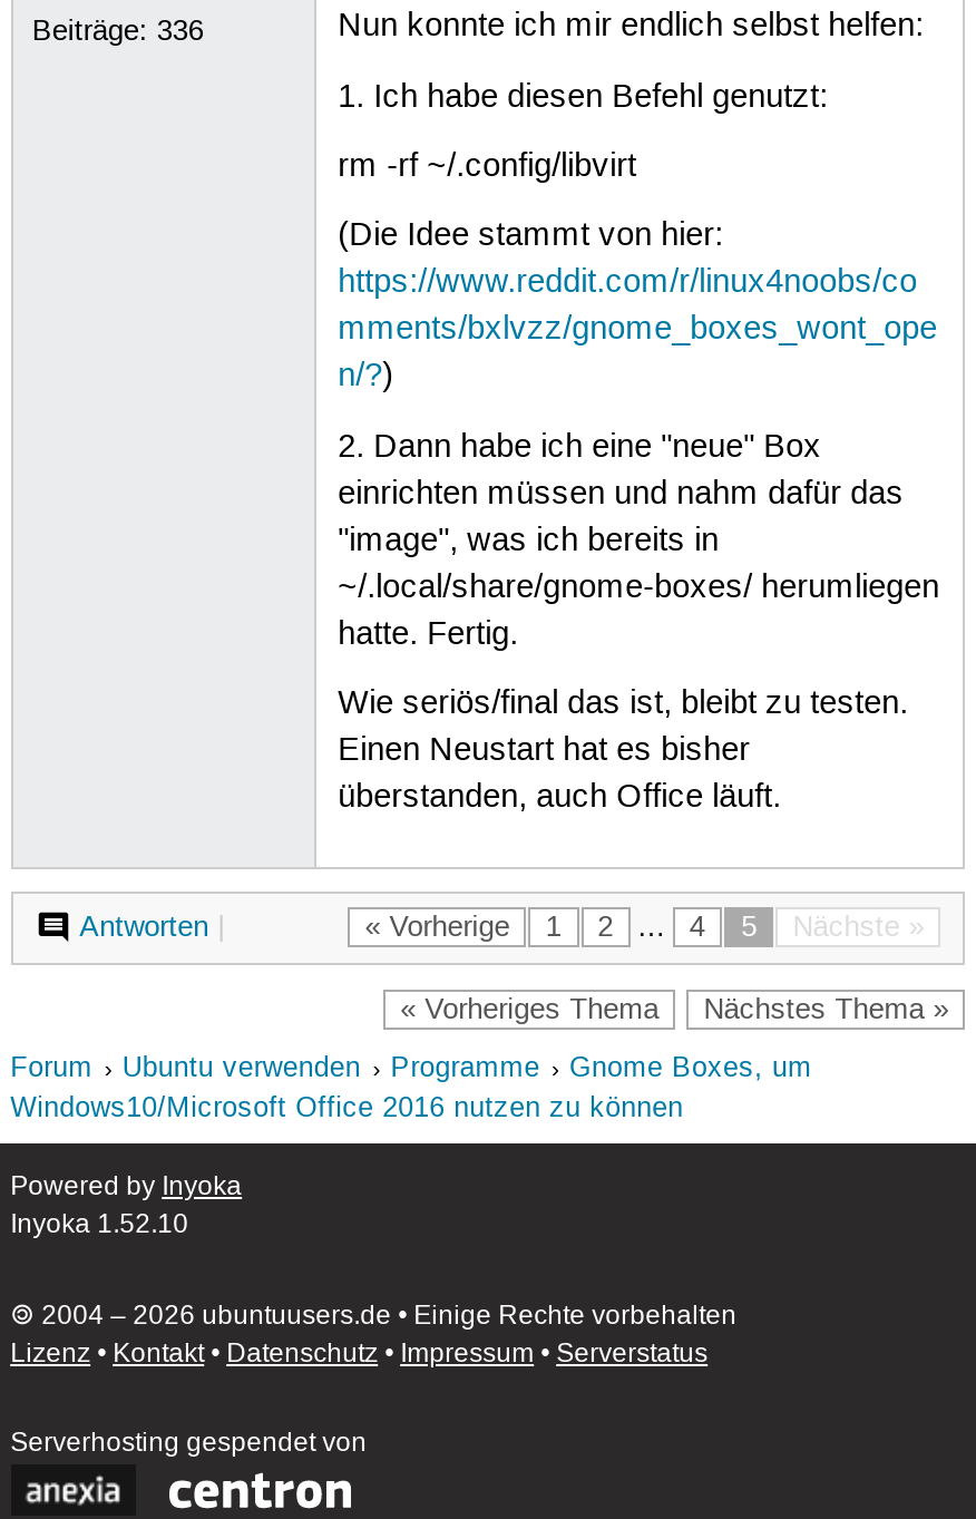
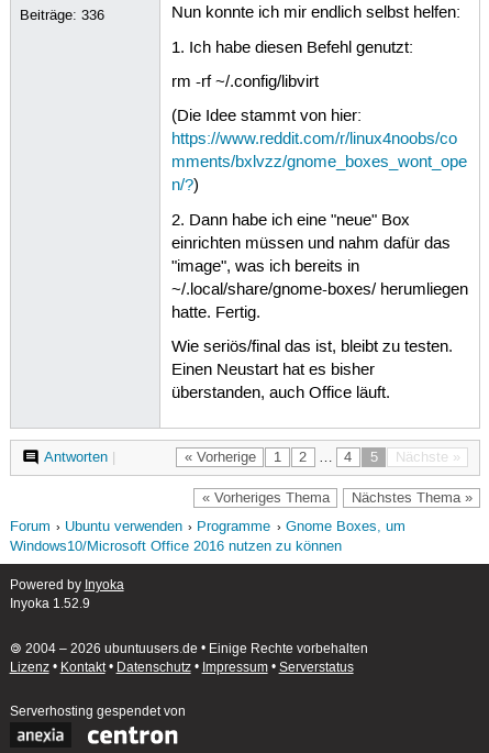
[10,1209,189,1243] Inyoka 1.52.10 -> [9,596,90,613] Inyoka 1.52.9

